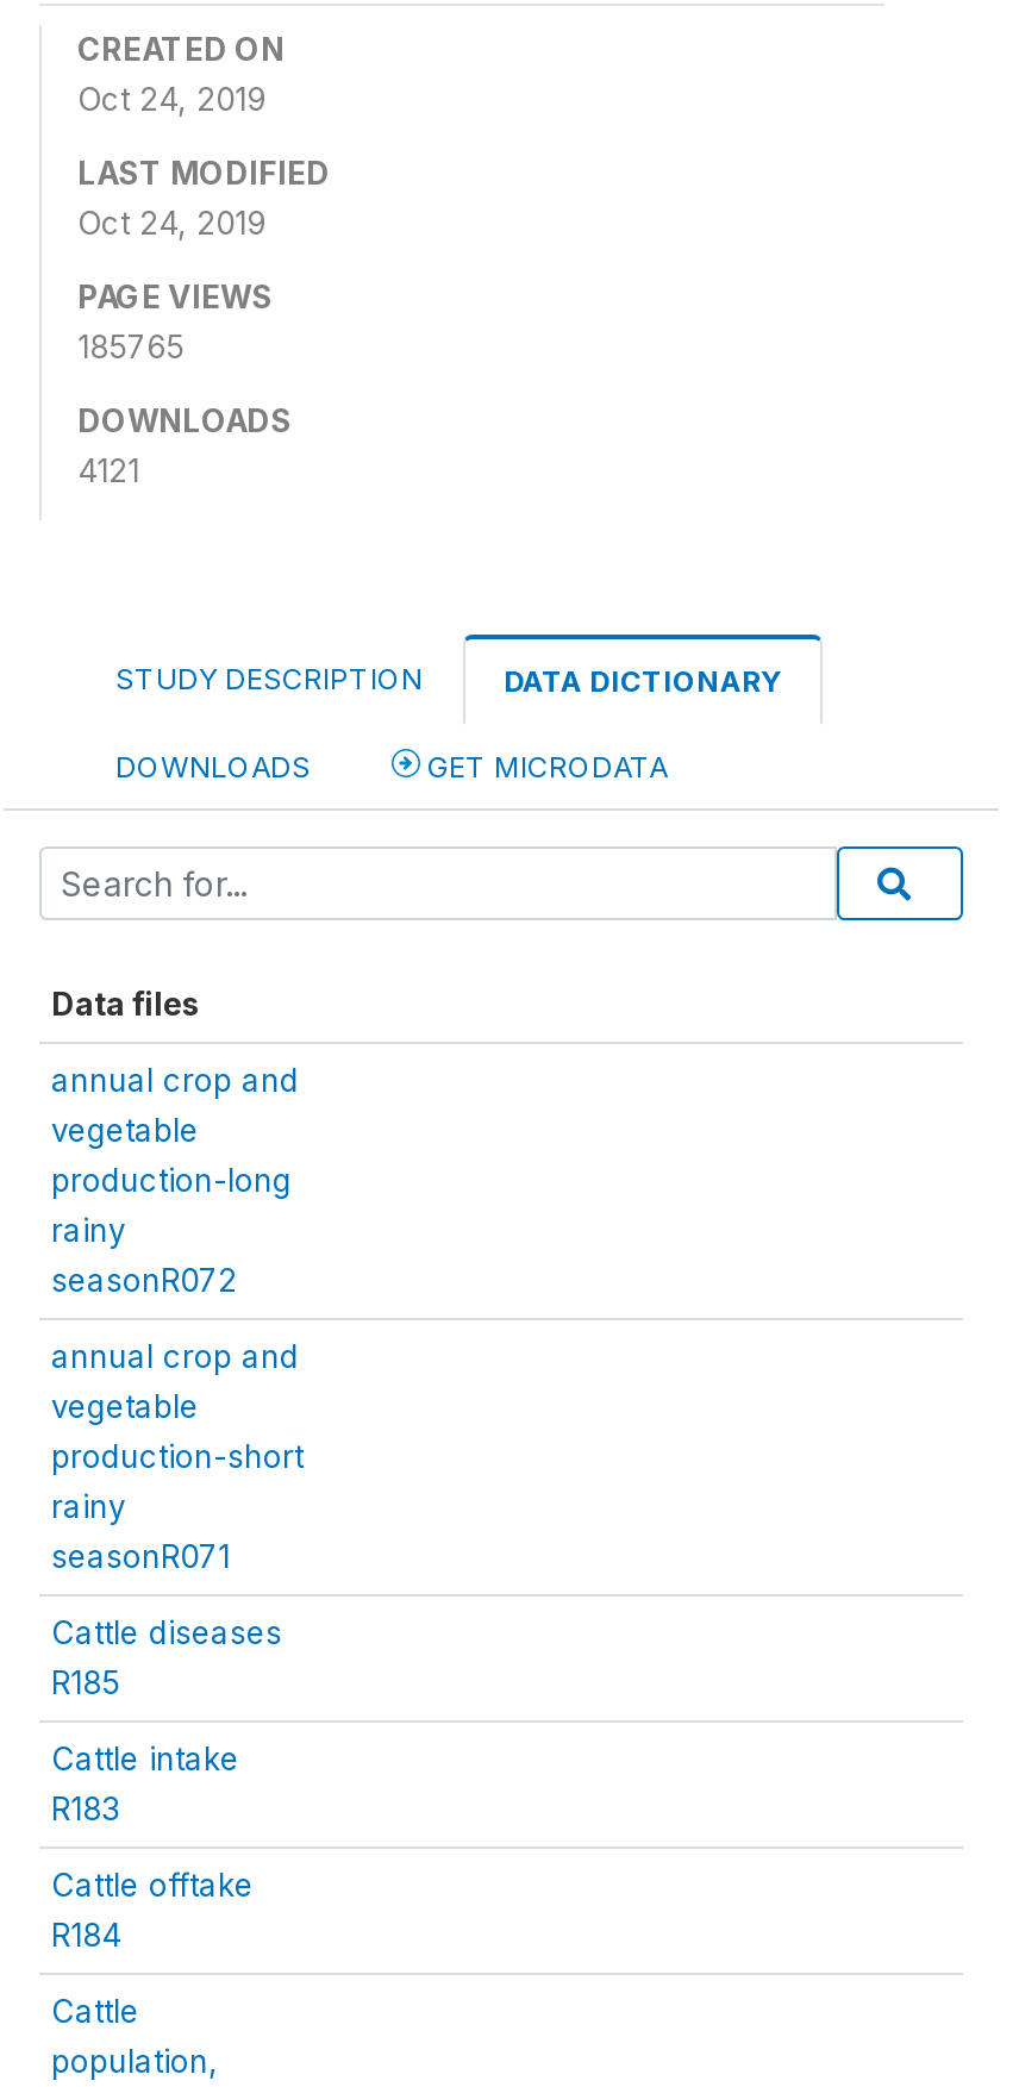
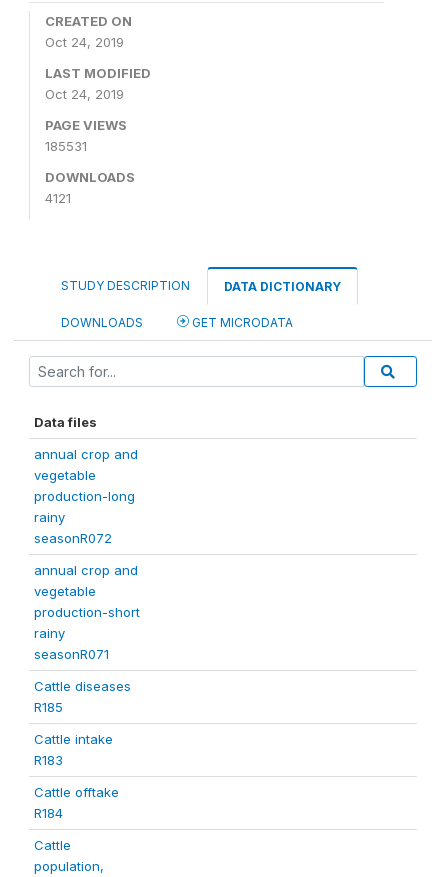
[77,327,185,365] 185765 -> [45,138,87,154] 185531

